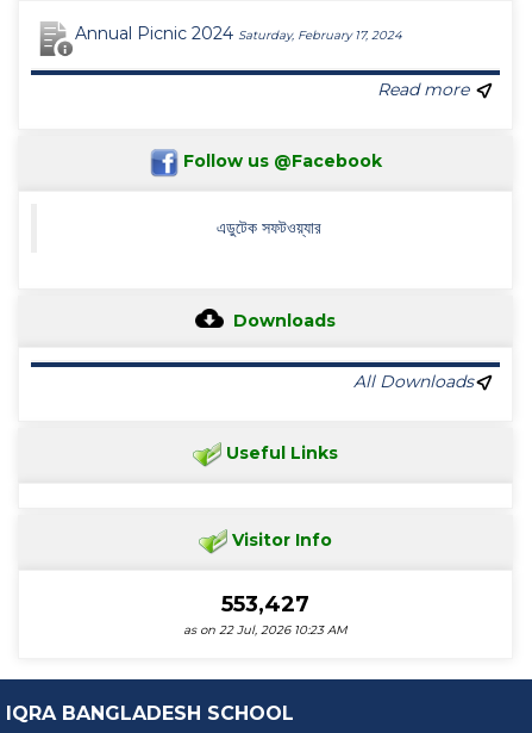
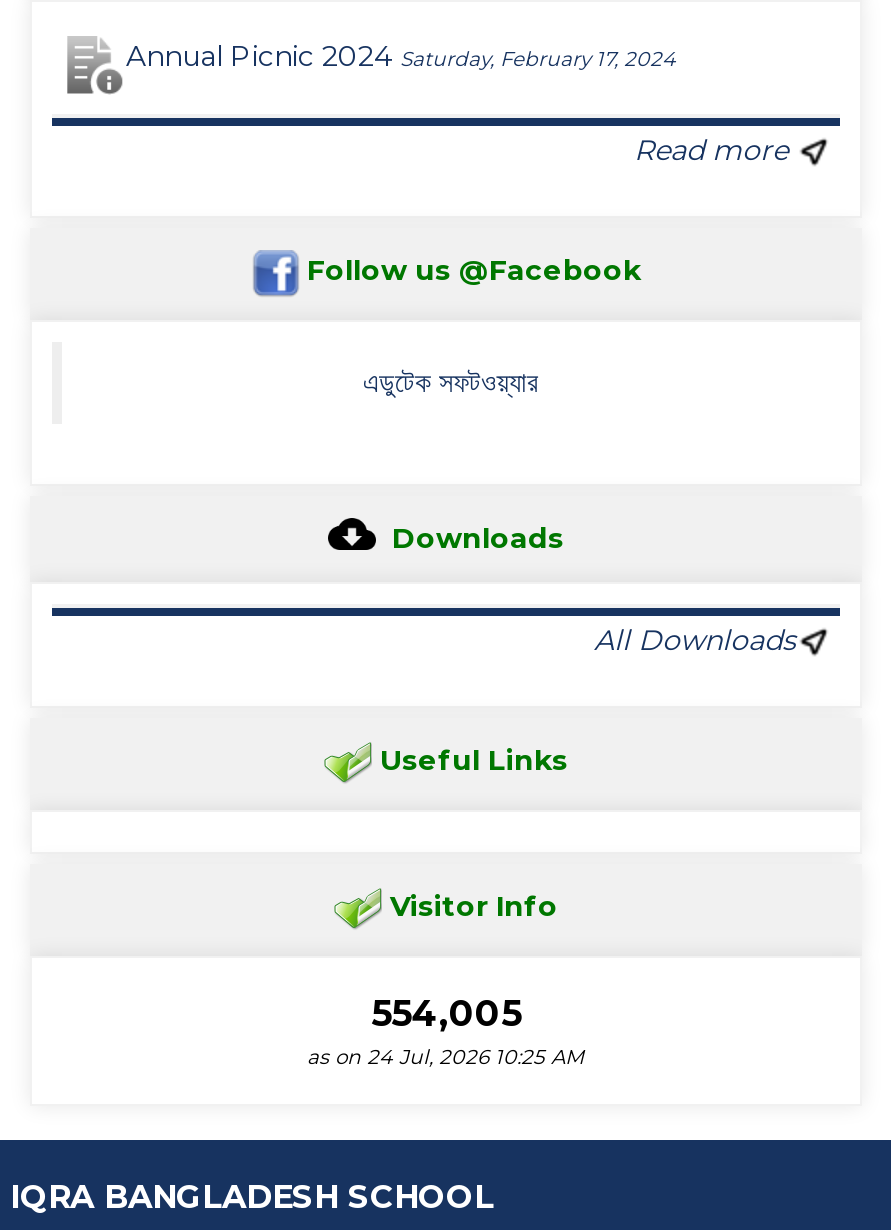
[221,591,309,617] 553,427 -> [371,992,521,1036] 554,005
[183,622,348,637] as on 22 Jul, 2026 10:23 AM -> [307,1044,585,1070] as on 24 Jul, 2026 10:25 AM

